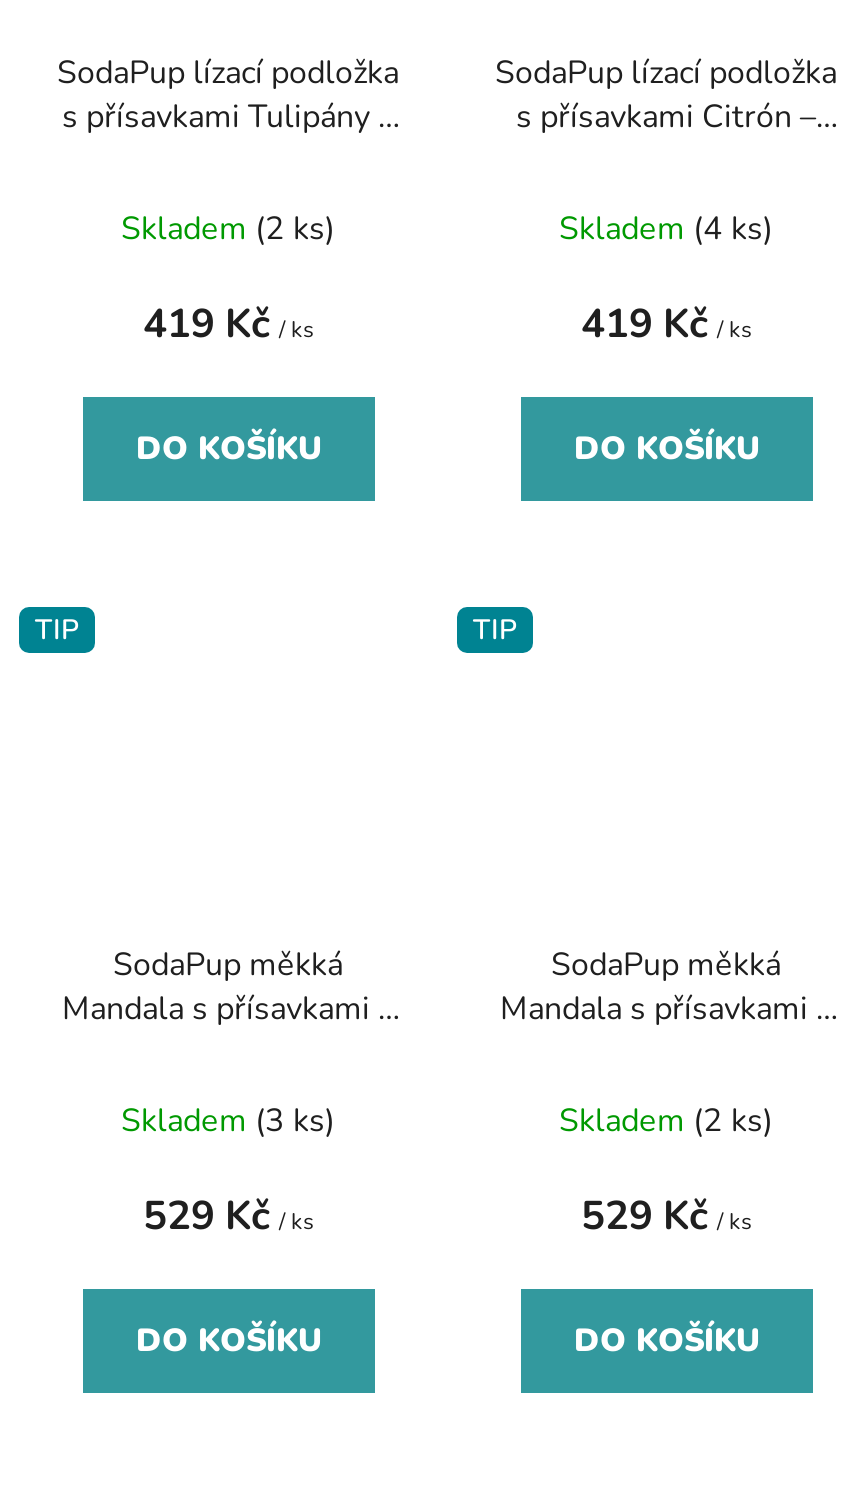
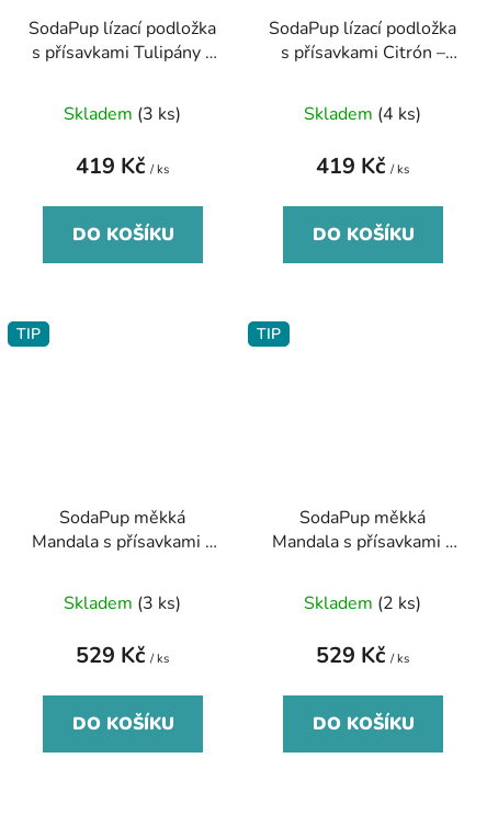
[121,207,335,251] Skladem (2 ks) -> [64,102,181,126] Skladem (3 ks)

